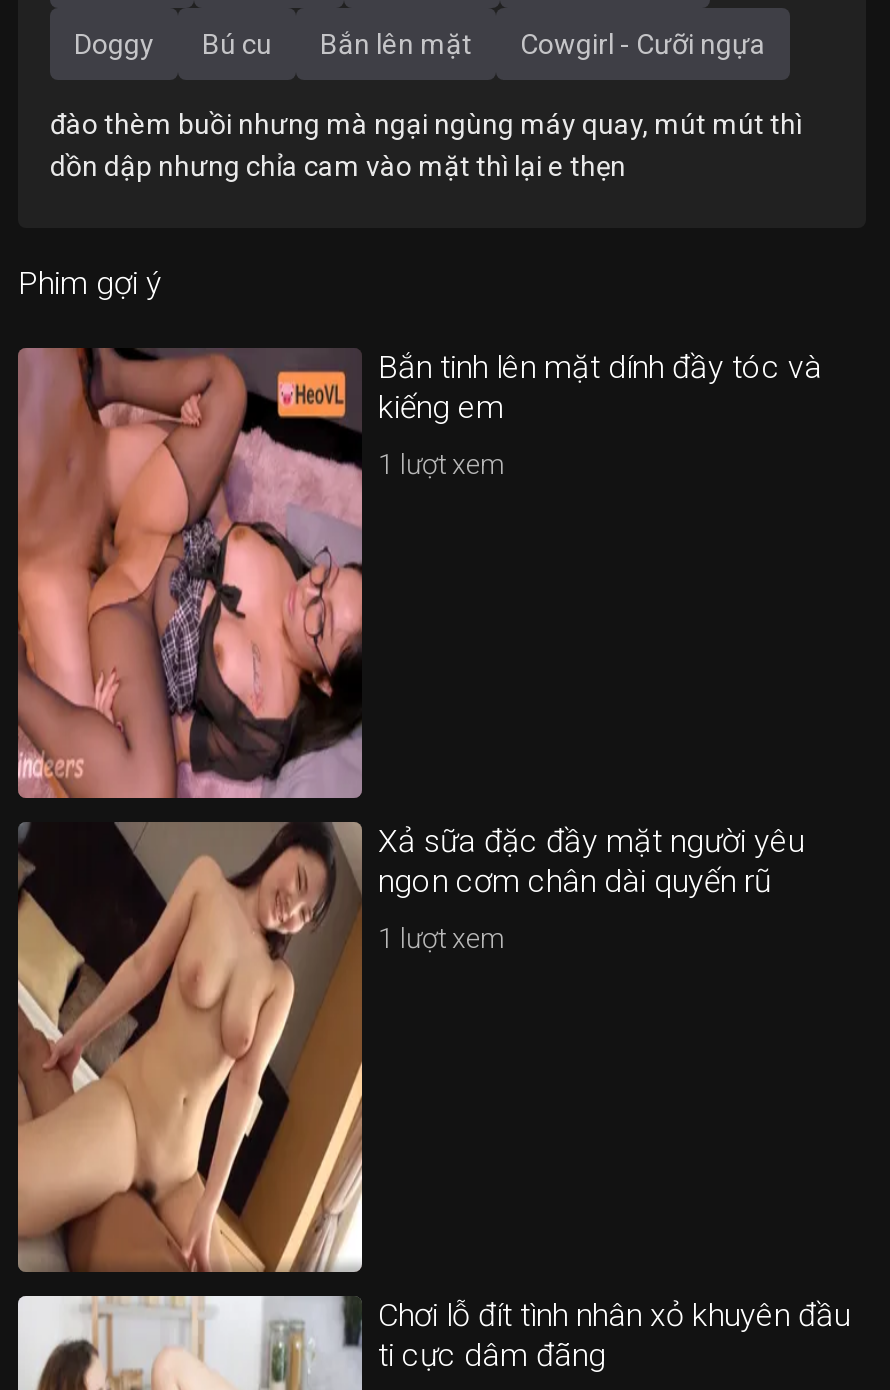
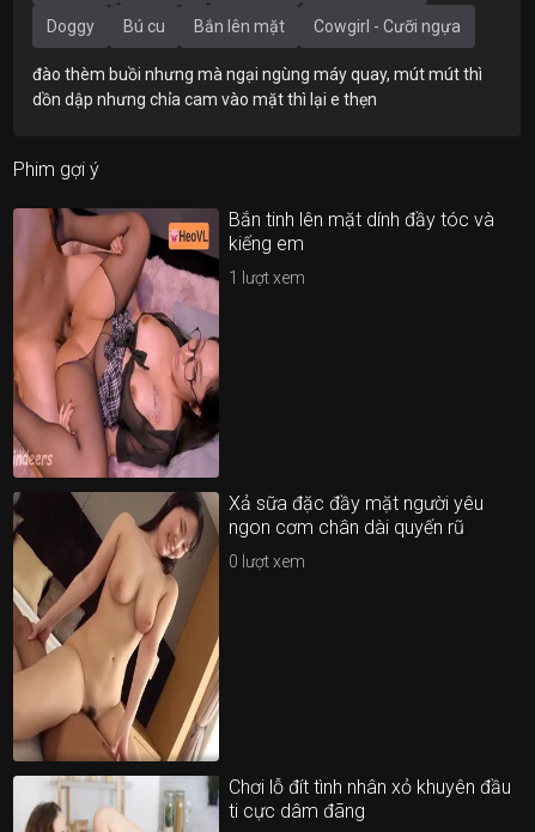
[378,922,506,954] 1 lượt xem -> [229,552,305,571] 0 lượt xem

